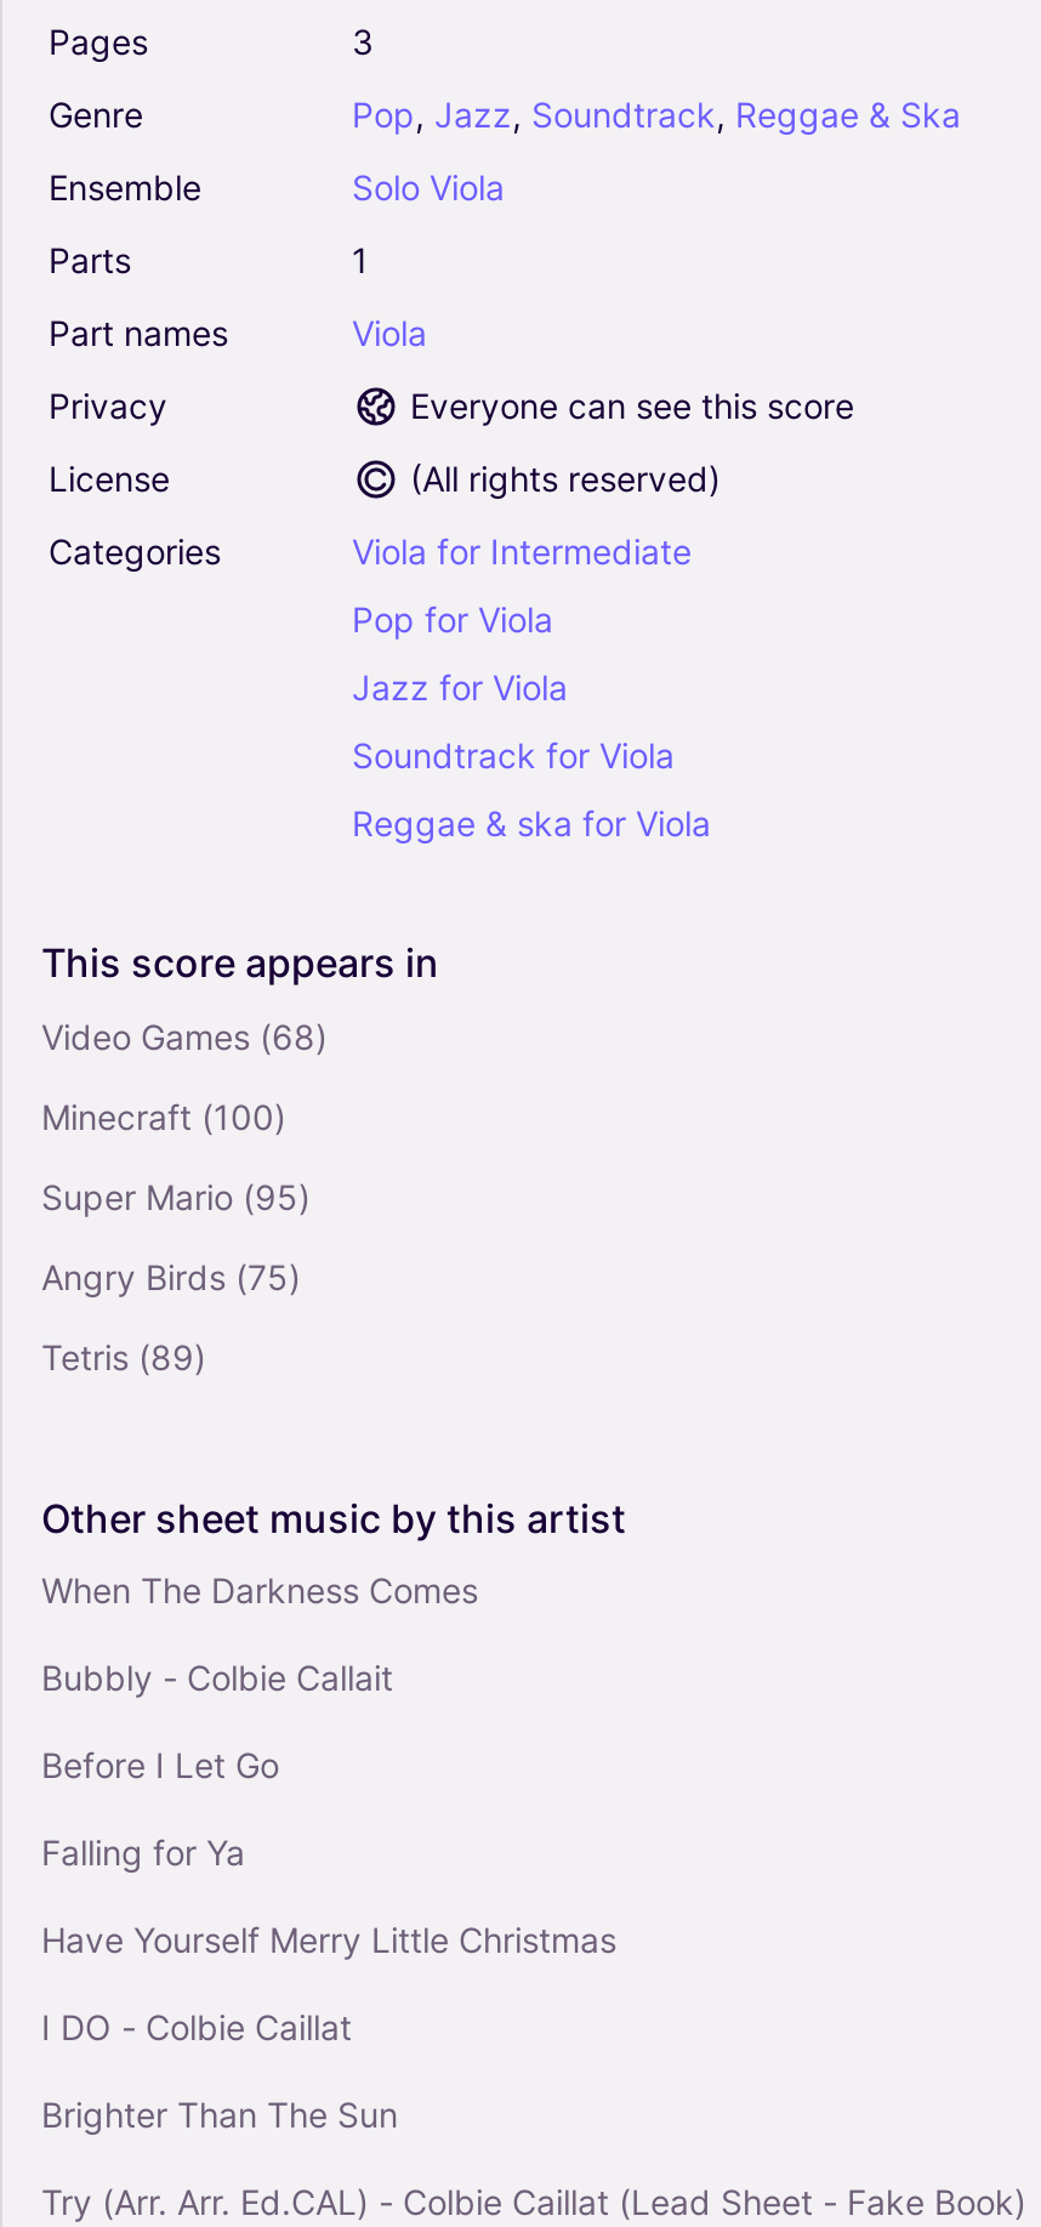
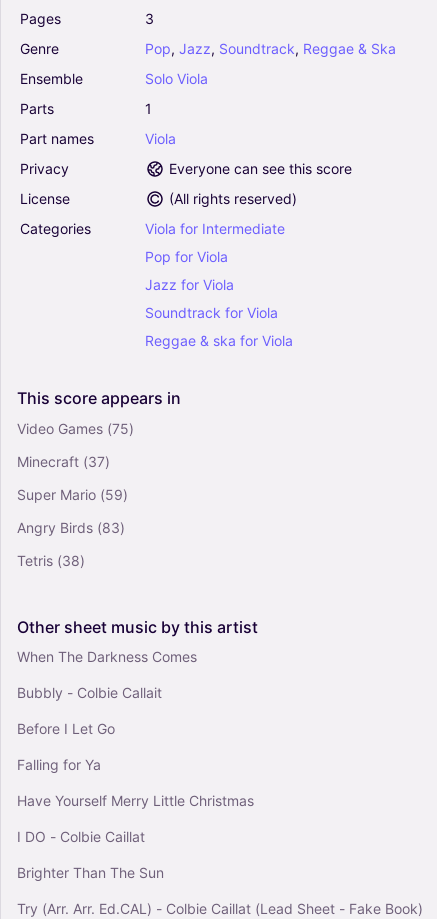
[41,1015,328,1056] Video Games (68) -> [17,419,134,436] Video Games (75)
[41,1095,286,1136] Minecraft (100) -> [17,452,110,469] Minecraft (37)
[41,1175,311,1216] Super Mario (95) -> [17,485,128,502] Super Mario (59)
[41,1255,301,1296] Angry Birds (75) -> [17,518,125,535] Angry Birds (83)
[41,1335,206,1376] Tetris (89) -> [17,551,85,568] Tetris (38)

